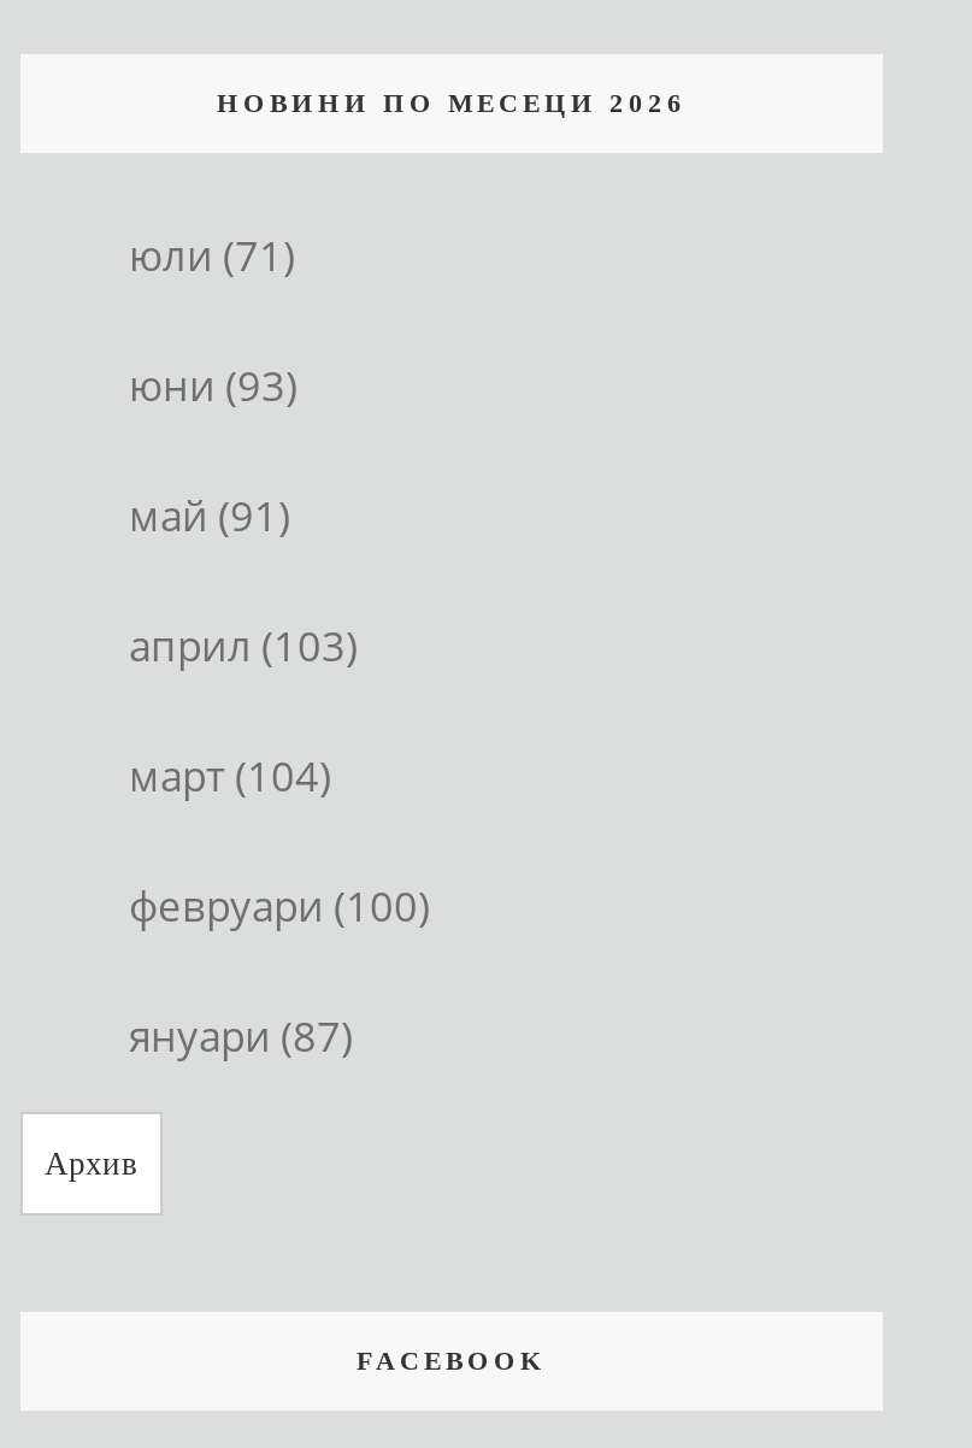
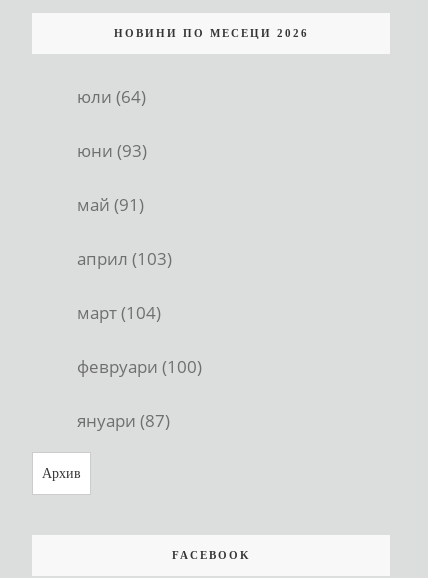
[129,227,295,283] юли (71) -> [77,85,146,108] юли (64)

